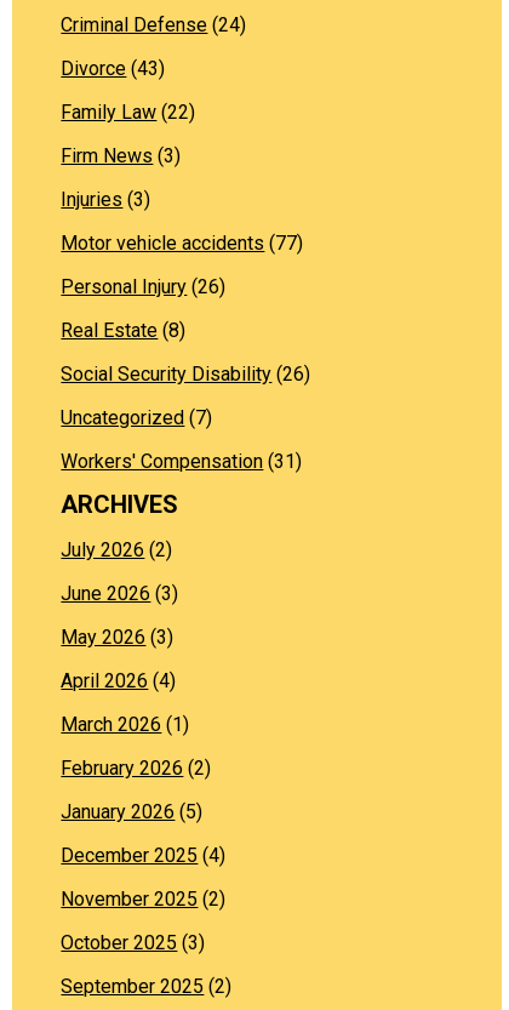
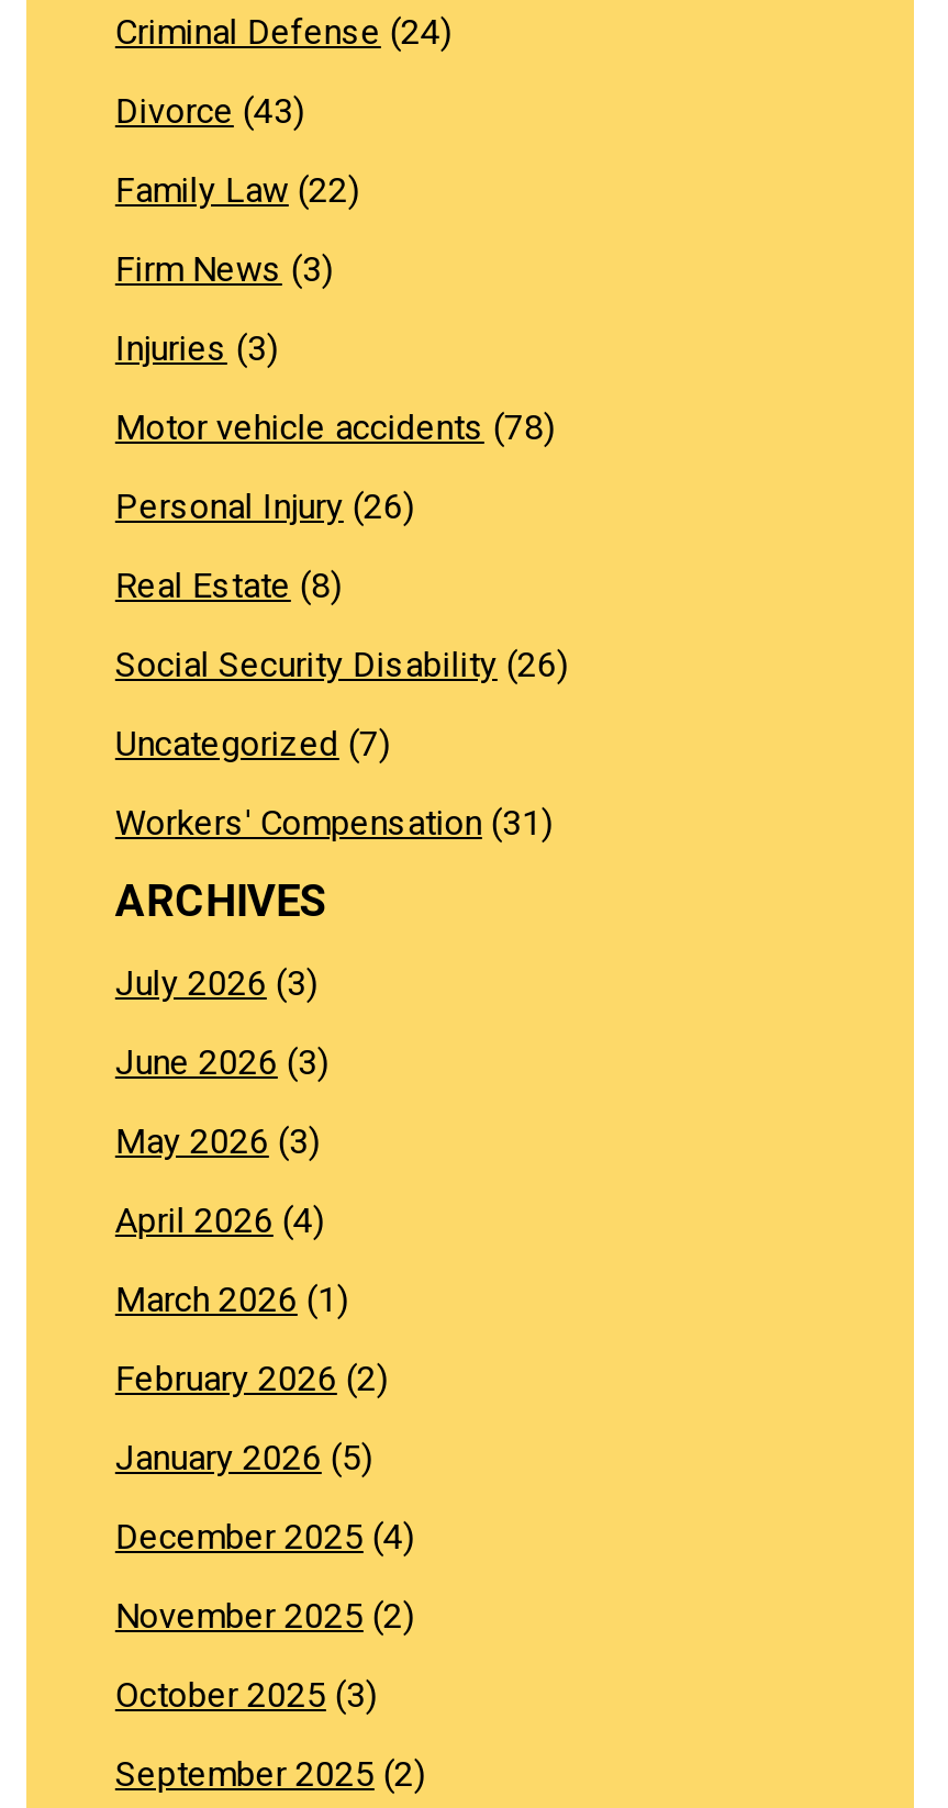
[61,232,303,255] Motor vehicle accidents (77) -> [115,406,555,448] Motor vehicle accidents (78)
[61,538,173,561] July 2026 (2) -> [115,962,317,1004] July 2026 (3)

